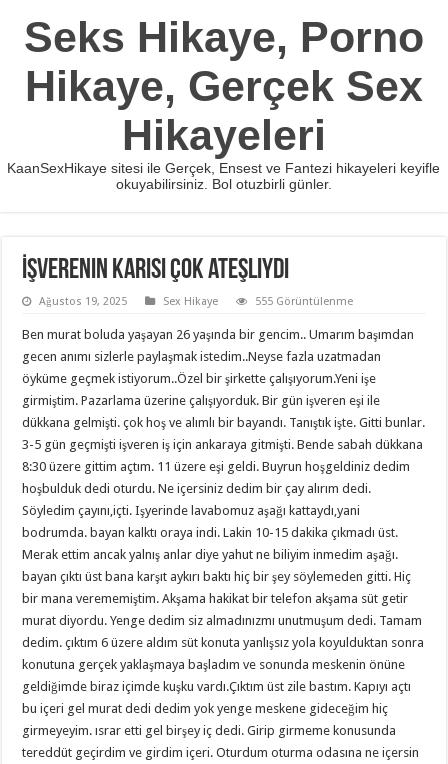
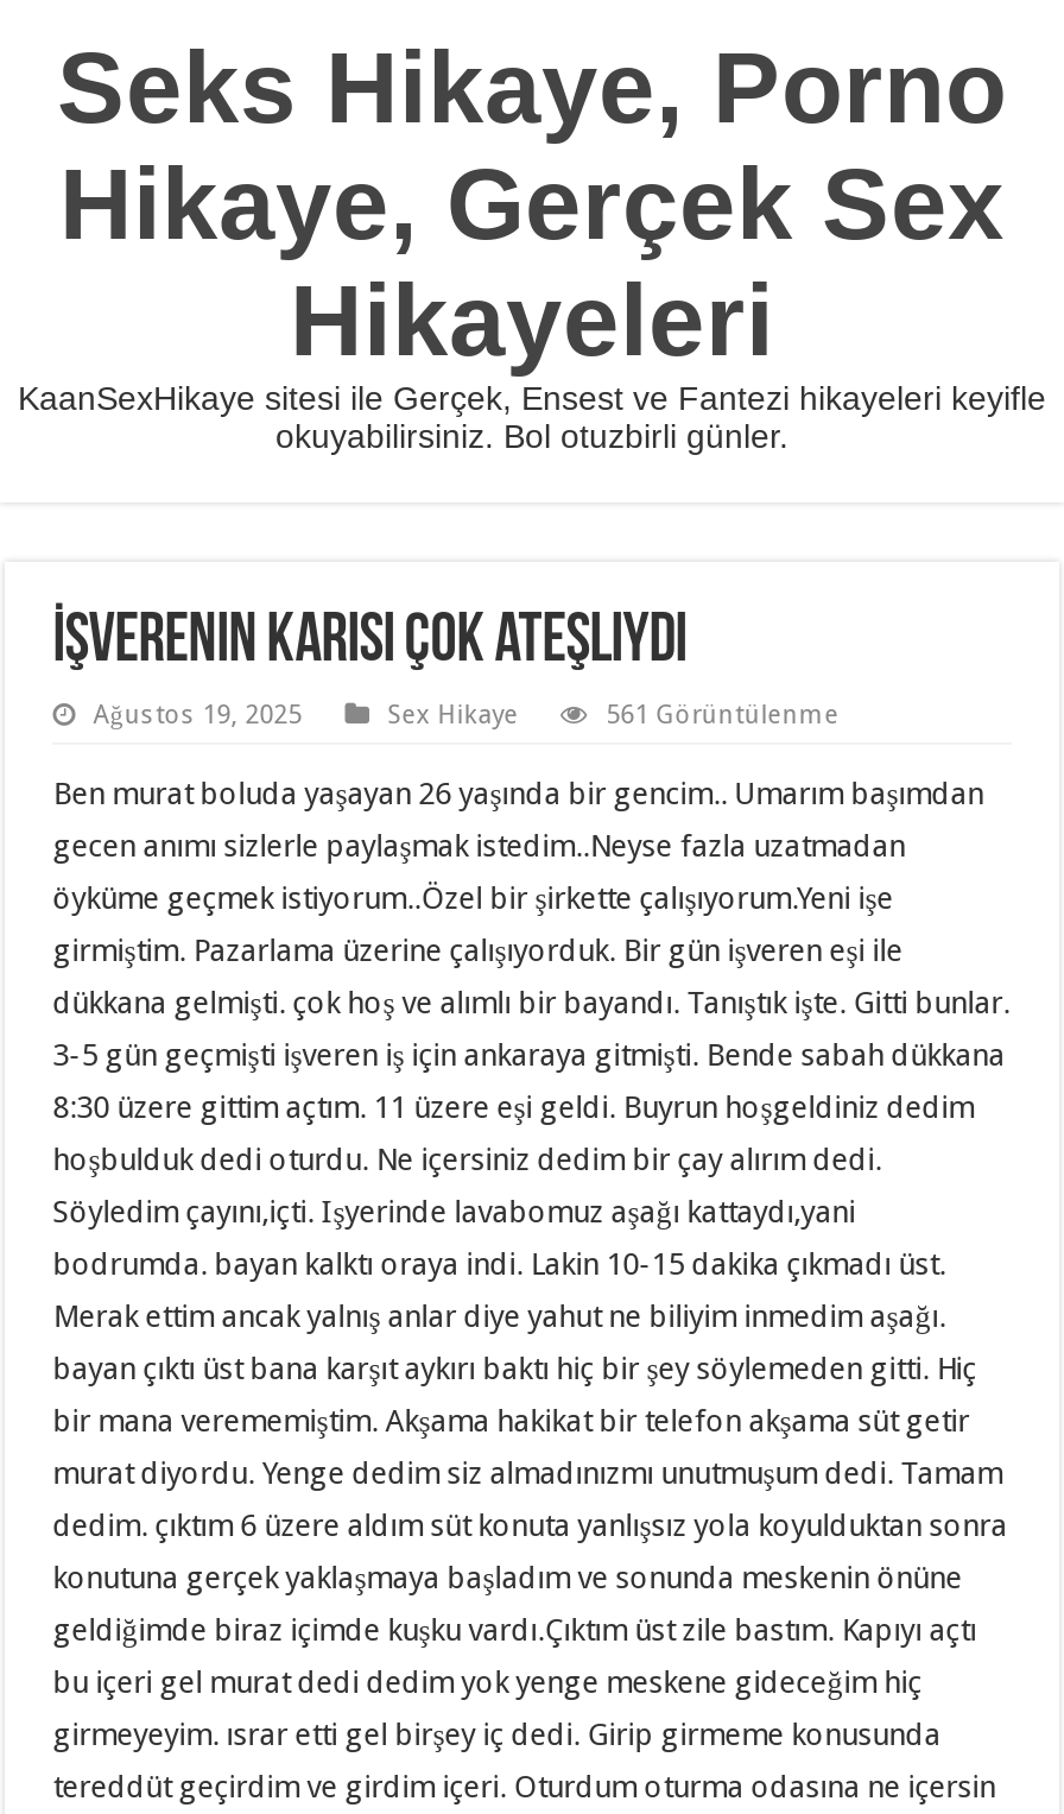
[255,295,353,308] 555 Görüntülenme -> [606,700,839,731] 561 Görüntülenme

